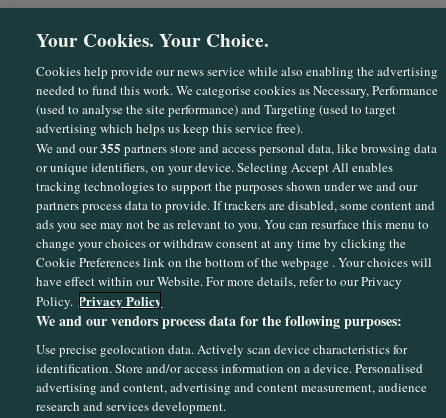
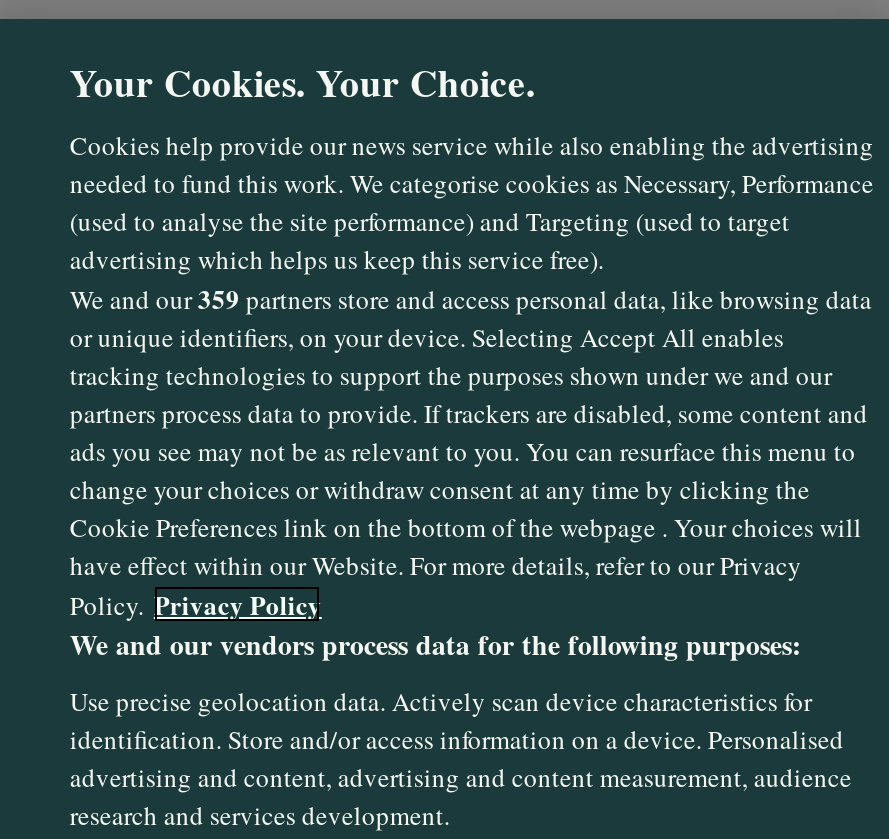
[36,138,437,157] We and our355 partners store and access personal data, like browsing data -> [70,279,872,317] We and our359 partners store and access personal data, like browsing data

